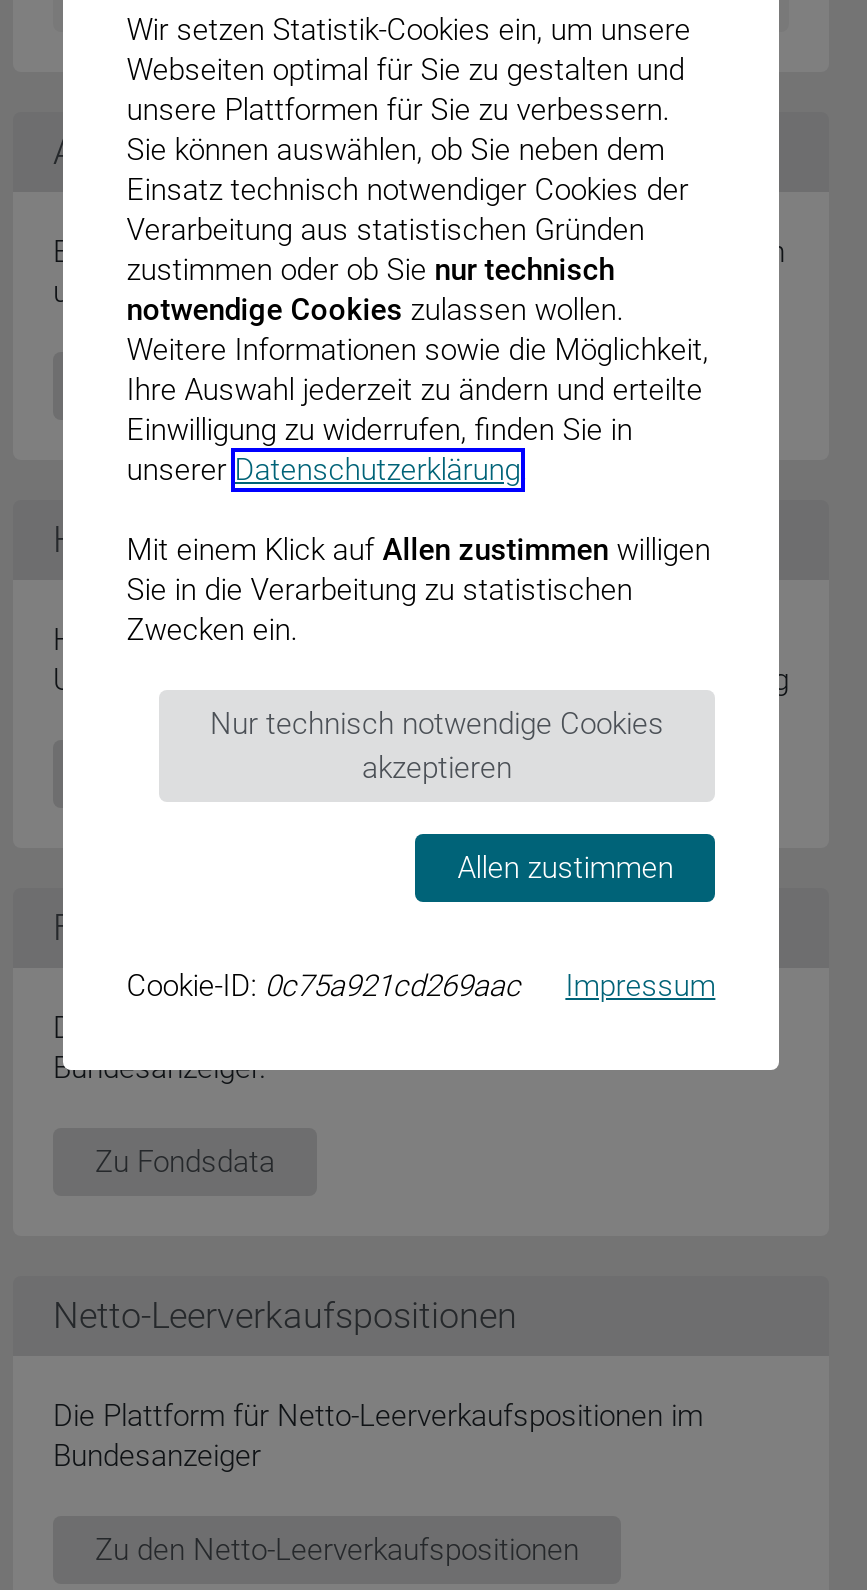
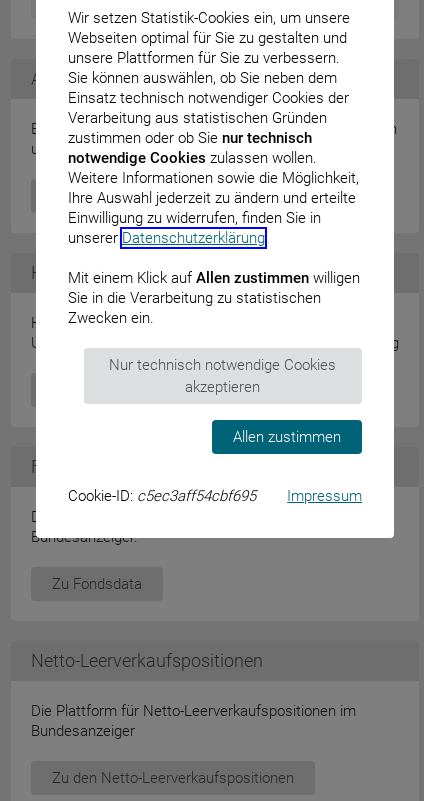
[127,968,521,1004] Cookie-ID: 0c75a921cd269aac -> [68,487,256,505] Cookie-ID: c5ec3aff54cbf695

